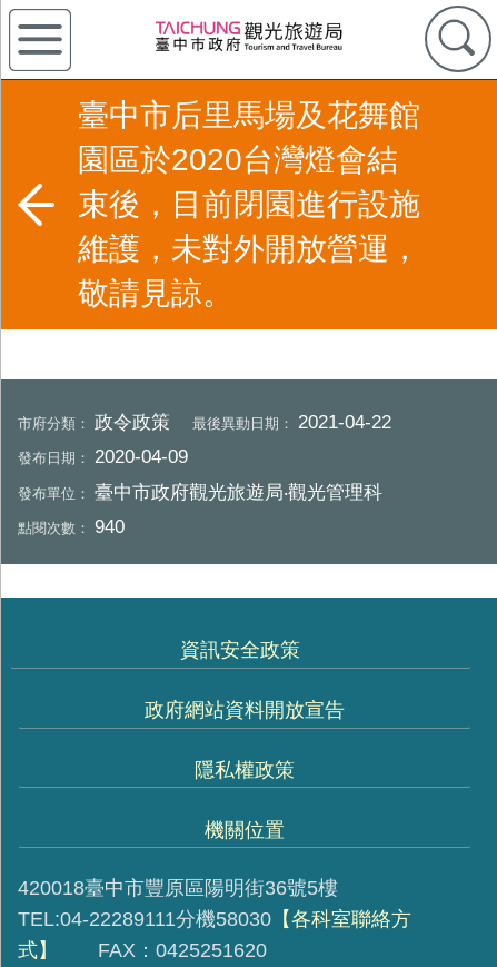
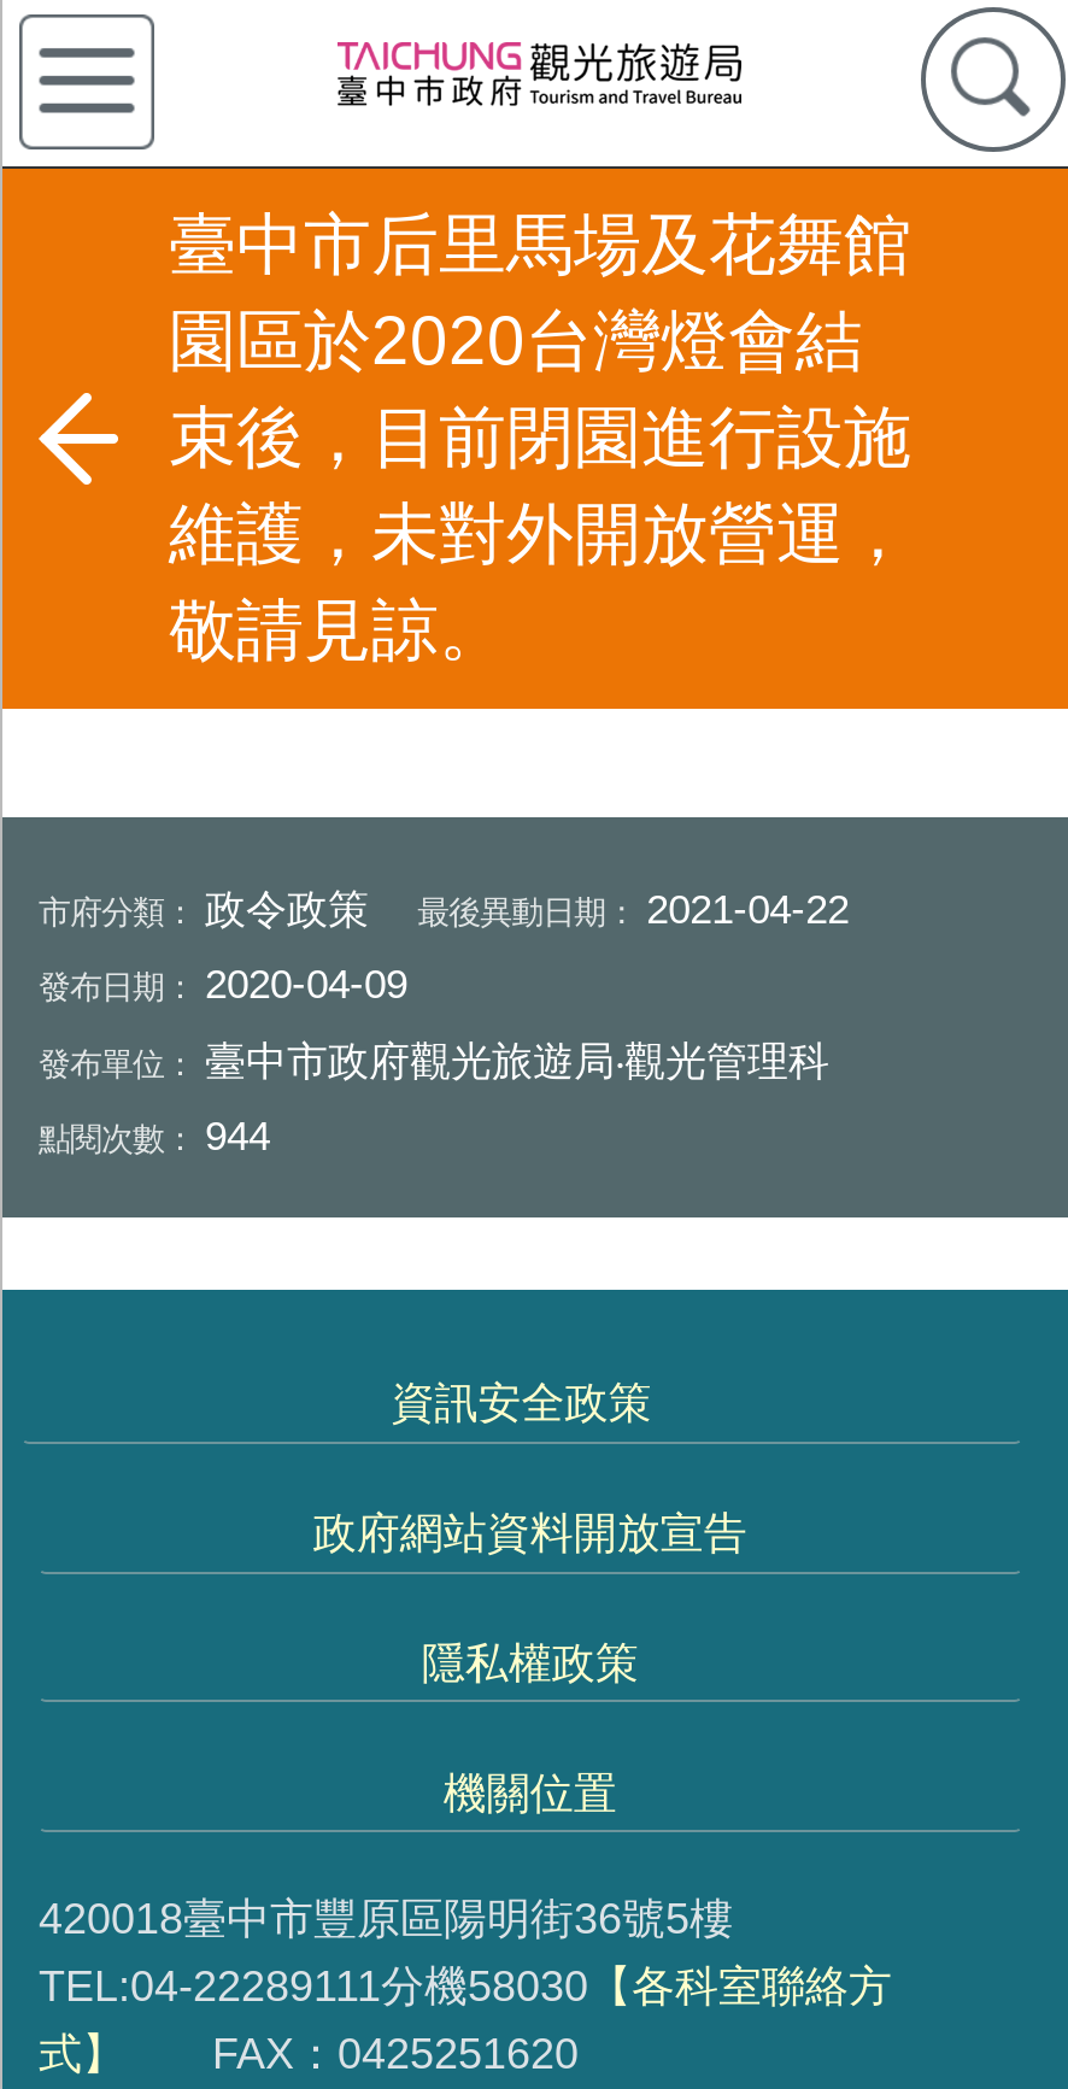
[18,517,125,538] 點閱次數：940 -> [39,1114,270,1160] 點閱次數：944

